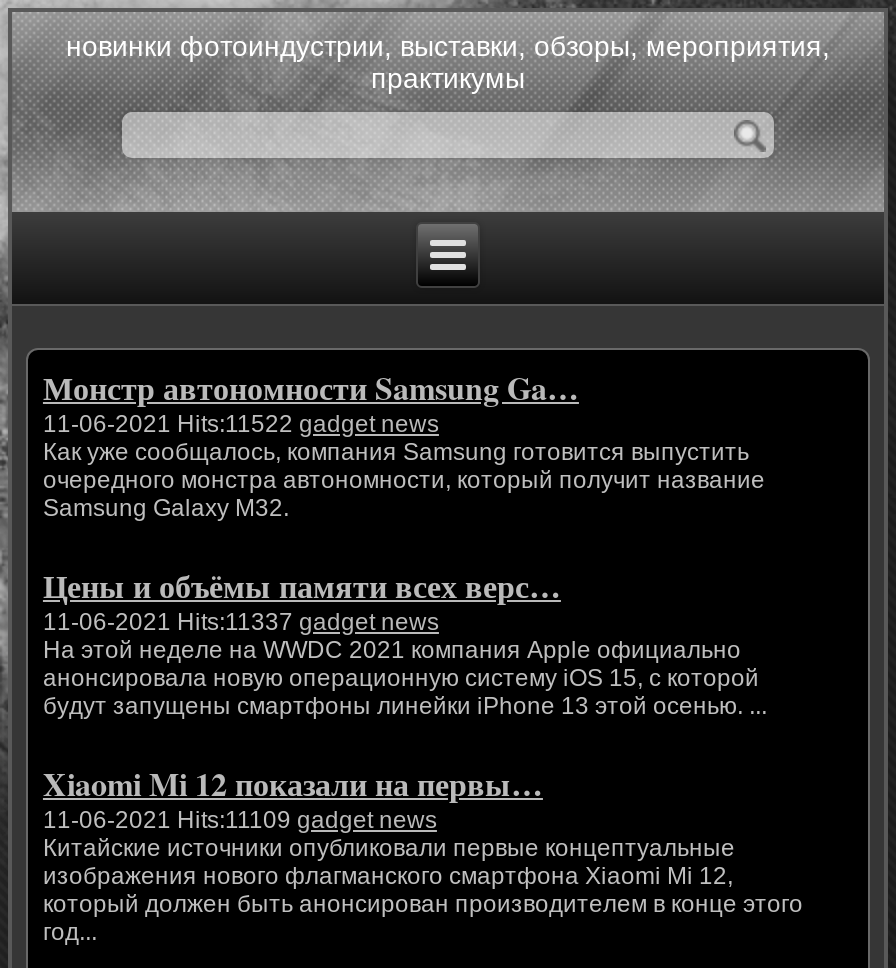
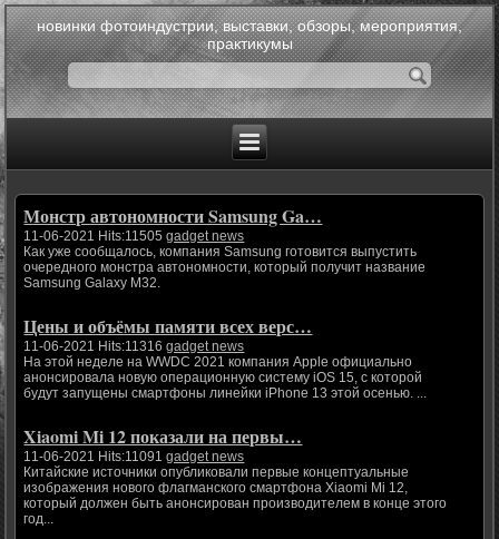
[43,411,439,439] 11-06-2021 Hits:11522 gadget news -> [24,229,244,244] 11-06-2021 Hits:11505 gadget news
[43,609,439,637] 11-06-2021 Hits:11337 gadget news -> [24,339,244,355] 11-06-2021 Hits:11316 gadget news
[43,807,437,835] 11-06-2021 Hits:11109 gadget news -> [24,449,244,465] 11-06-2021 Hits:11091 gadget news

